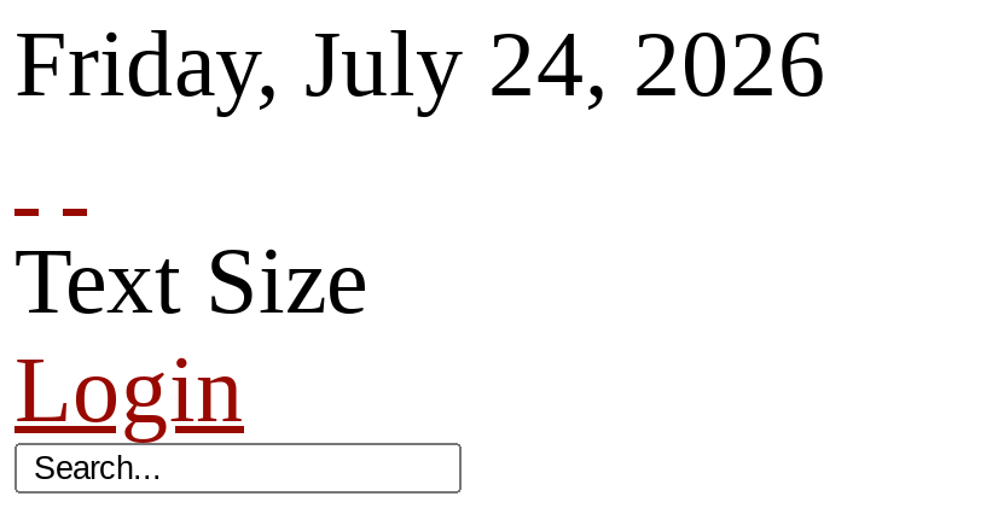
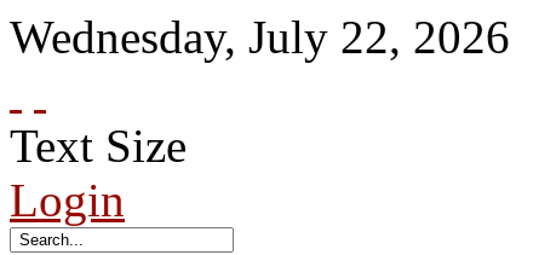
[14,11,826,115] Friday, July 24, 2026 -> [10,11,510,63] Wednesday, July 22, 2026

